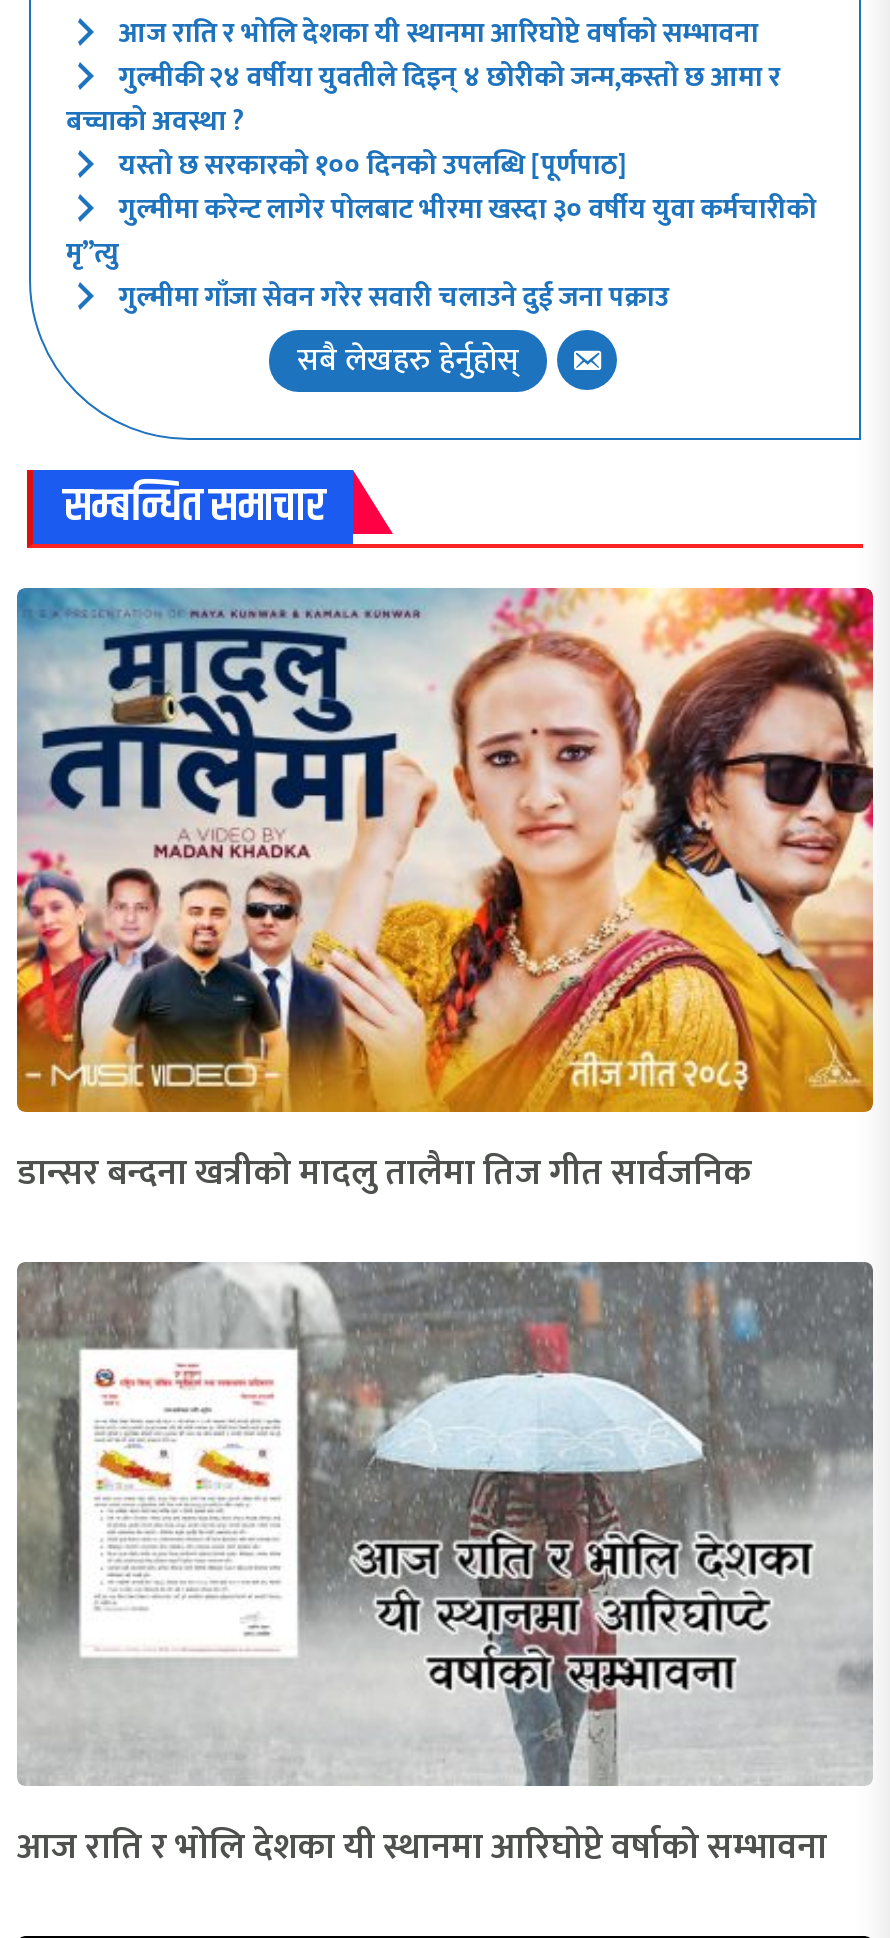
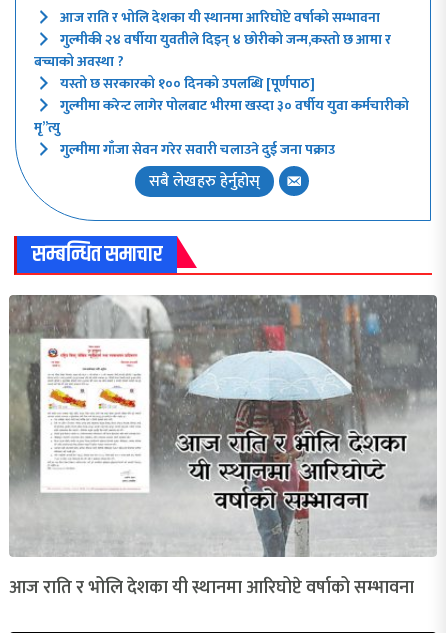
[15,586,875,1204] [image] | डान्सर बन्दना खत्रीको मादलु तालैमा तिज गीत सार्वजनिक -> none

